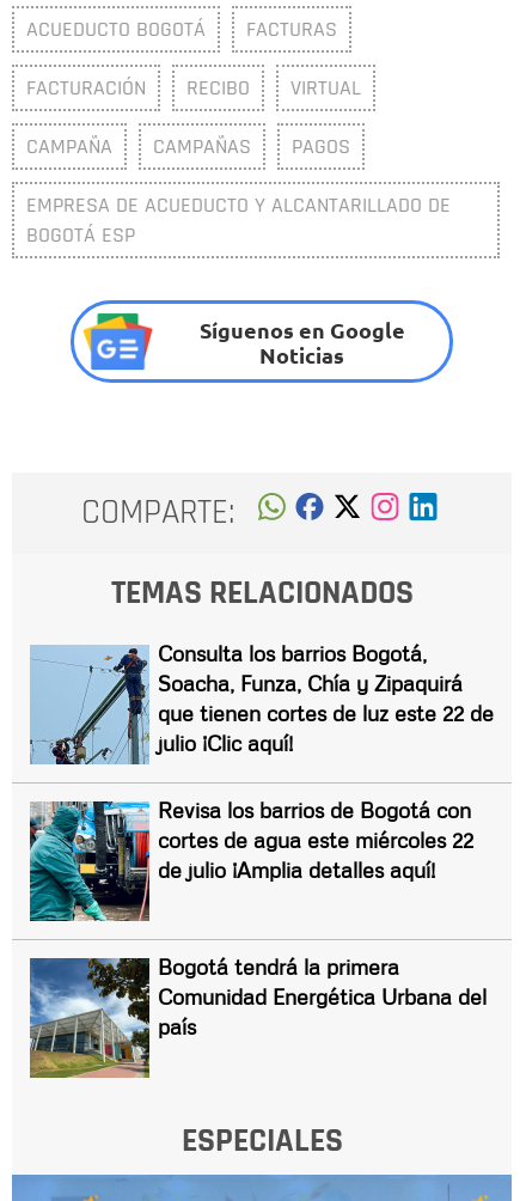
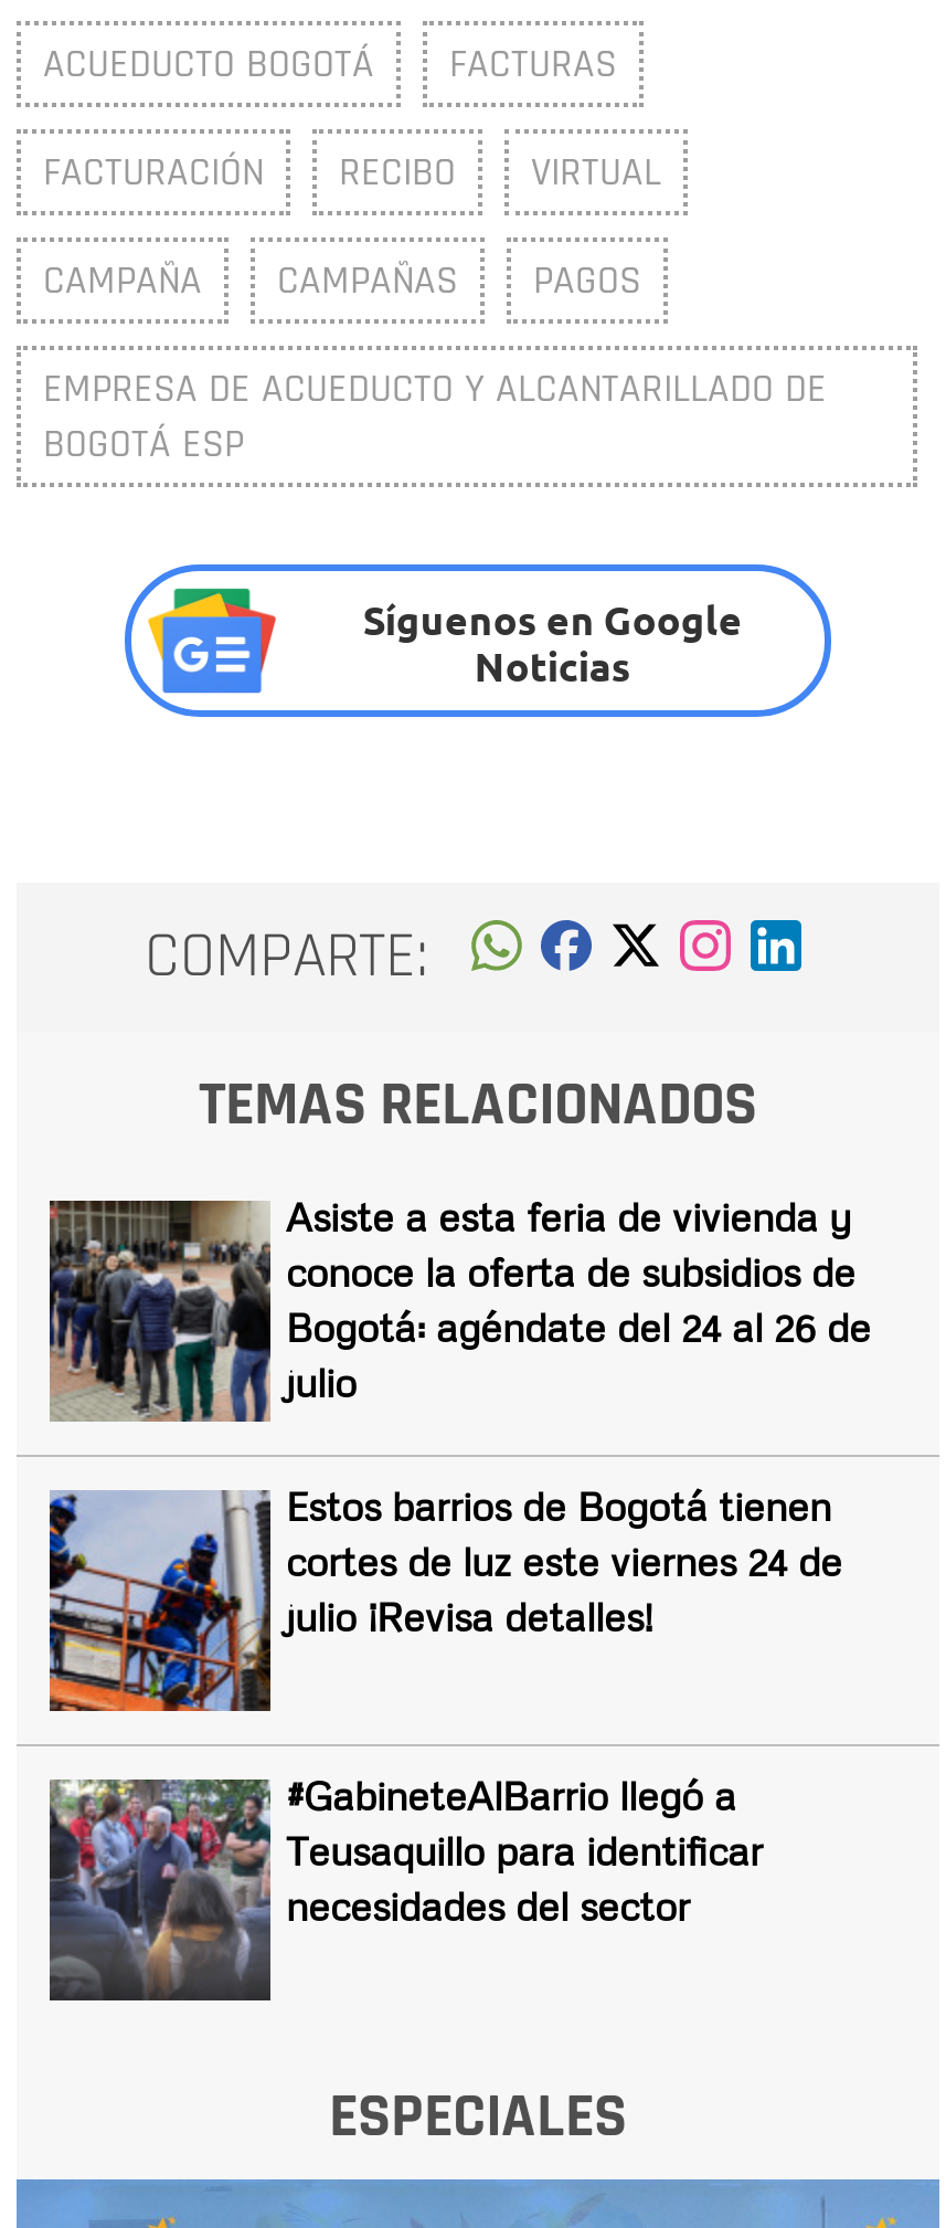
[30,640,494,766] [image] | Consulta los barrios Bogotá, | Soacha, Funza, Chía y Zipaquirá | que tienen cortes de luz este 22 de | julio ¡Clic aquí! -> [47,1191,871,1424] [image] | Asiste a esta feria de vivienda y | conoce la oferta de subsidios de | Bogotá: agéndate del 24 al 26 de | julio
[29,796,473,922] [image] | Revisa los barrios de Bogotá con | cortes de agua este miércoles 22 | de julio ¡Amplia detalles aquí! -> [47,1481,842,1713] [image] | Estos barrios de Bogotá tienen | cortes de luz este viernes 24 de | julio ¡Revisa detalles!
[29,953,487,1079] [image] | Bogotá tendrá la primera | Comunidad Energética Urbana del | país -> [47,1770,763,2003] [image] | #GabineteAlBarrio llegó a | Teusaquillo para identificar | necesidades del sector

